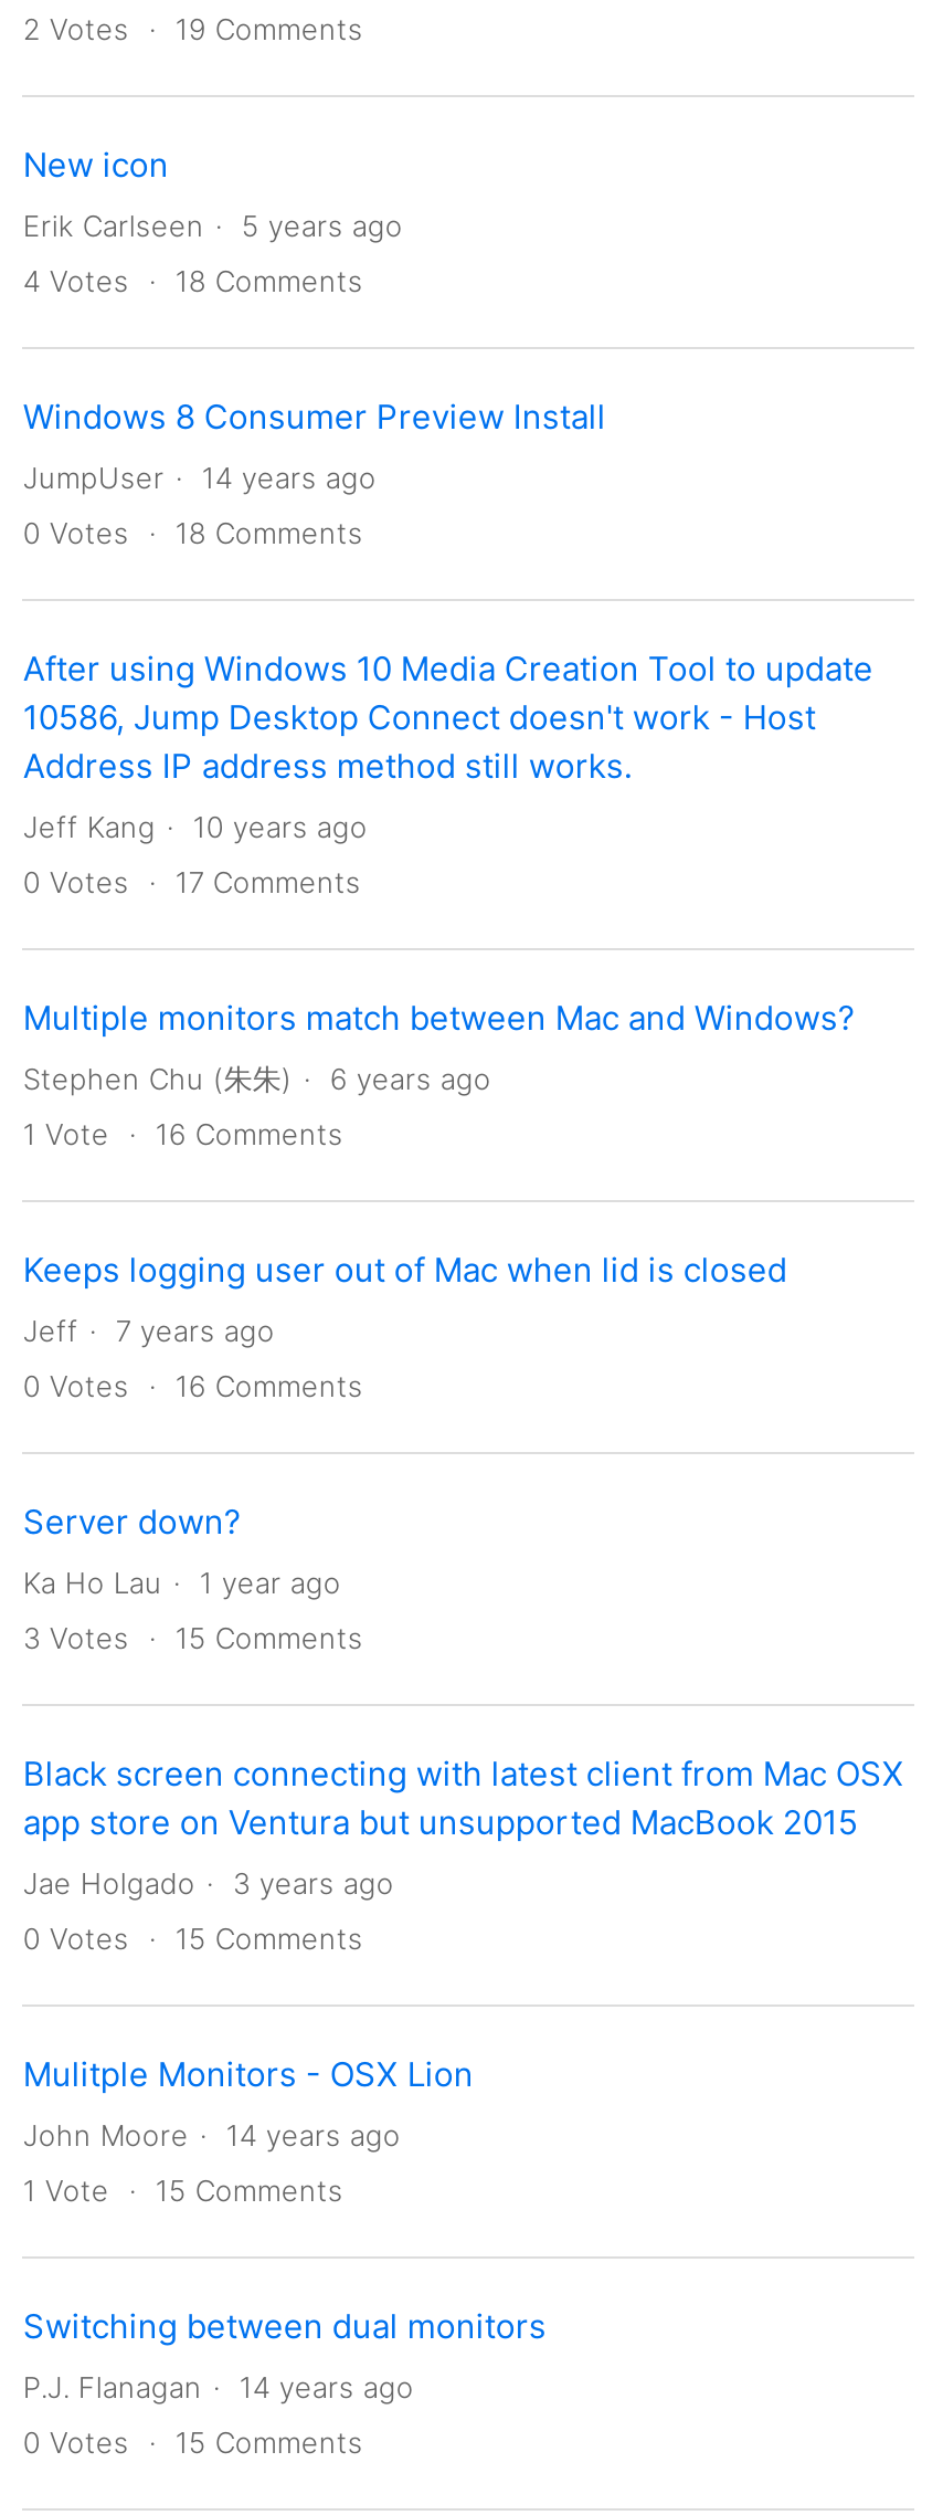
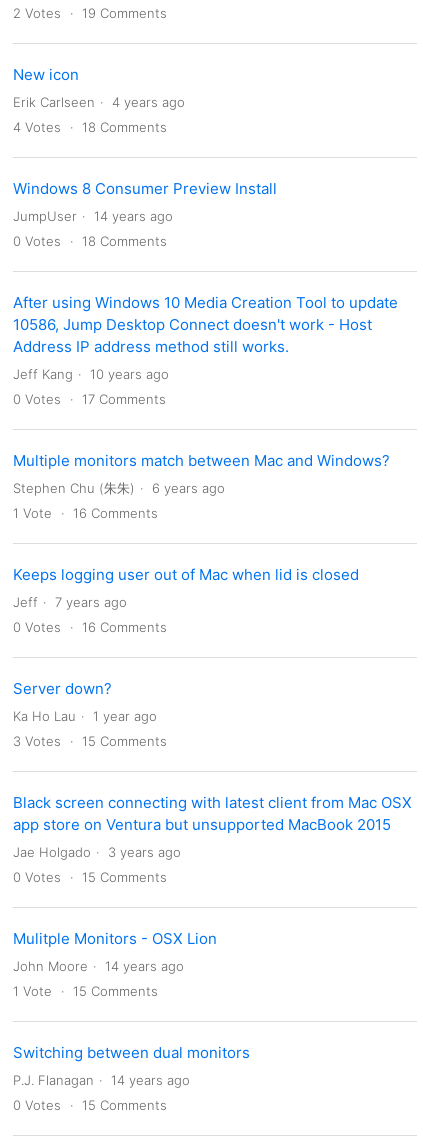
[23,207,403,243] Erik Carlseen 5 years ago -> [13,94,185,110] Erik Carlseen 4 years ago

